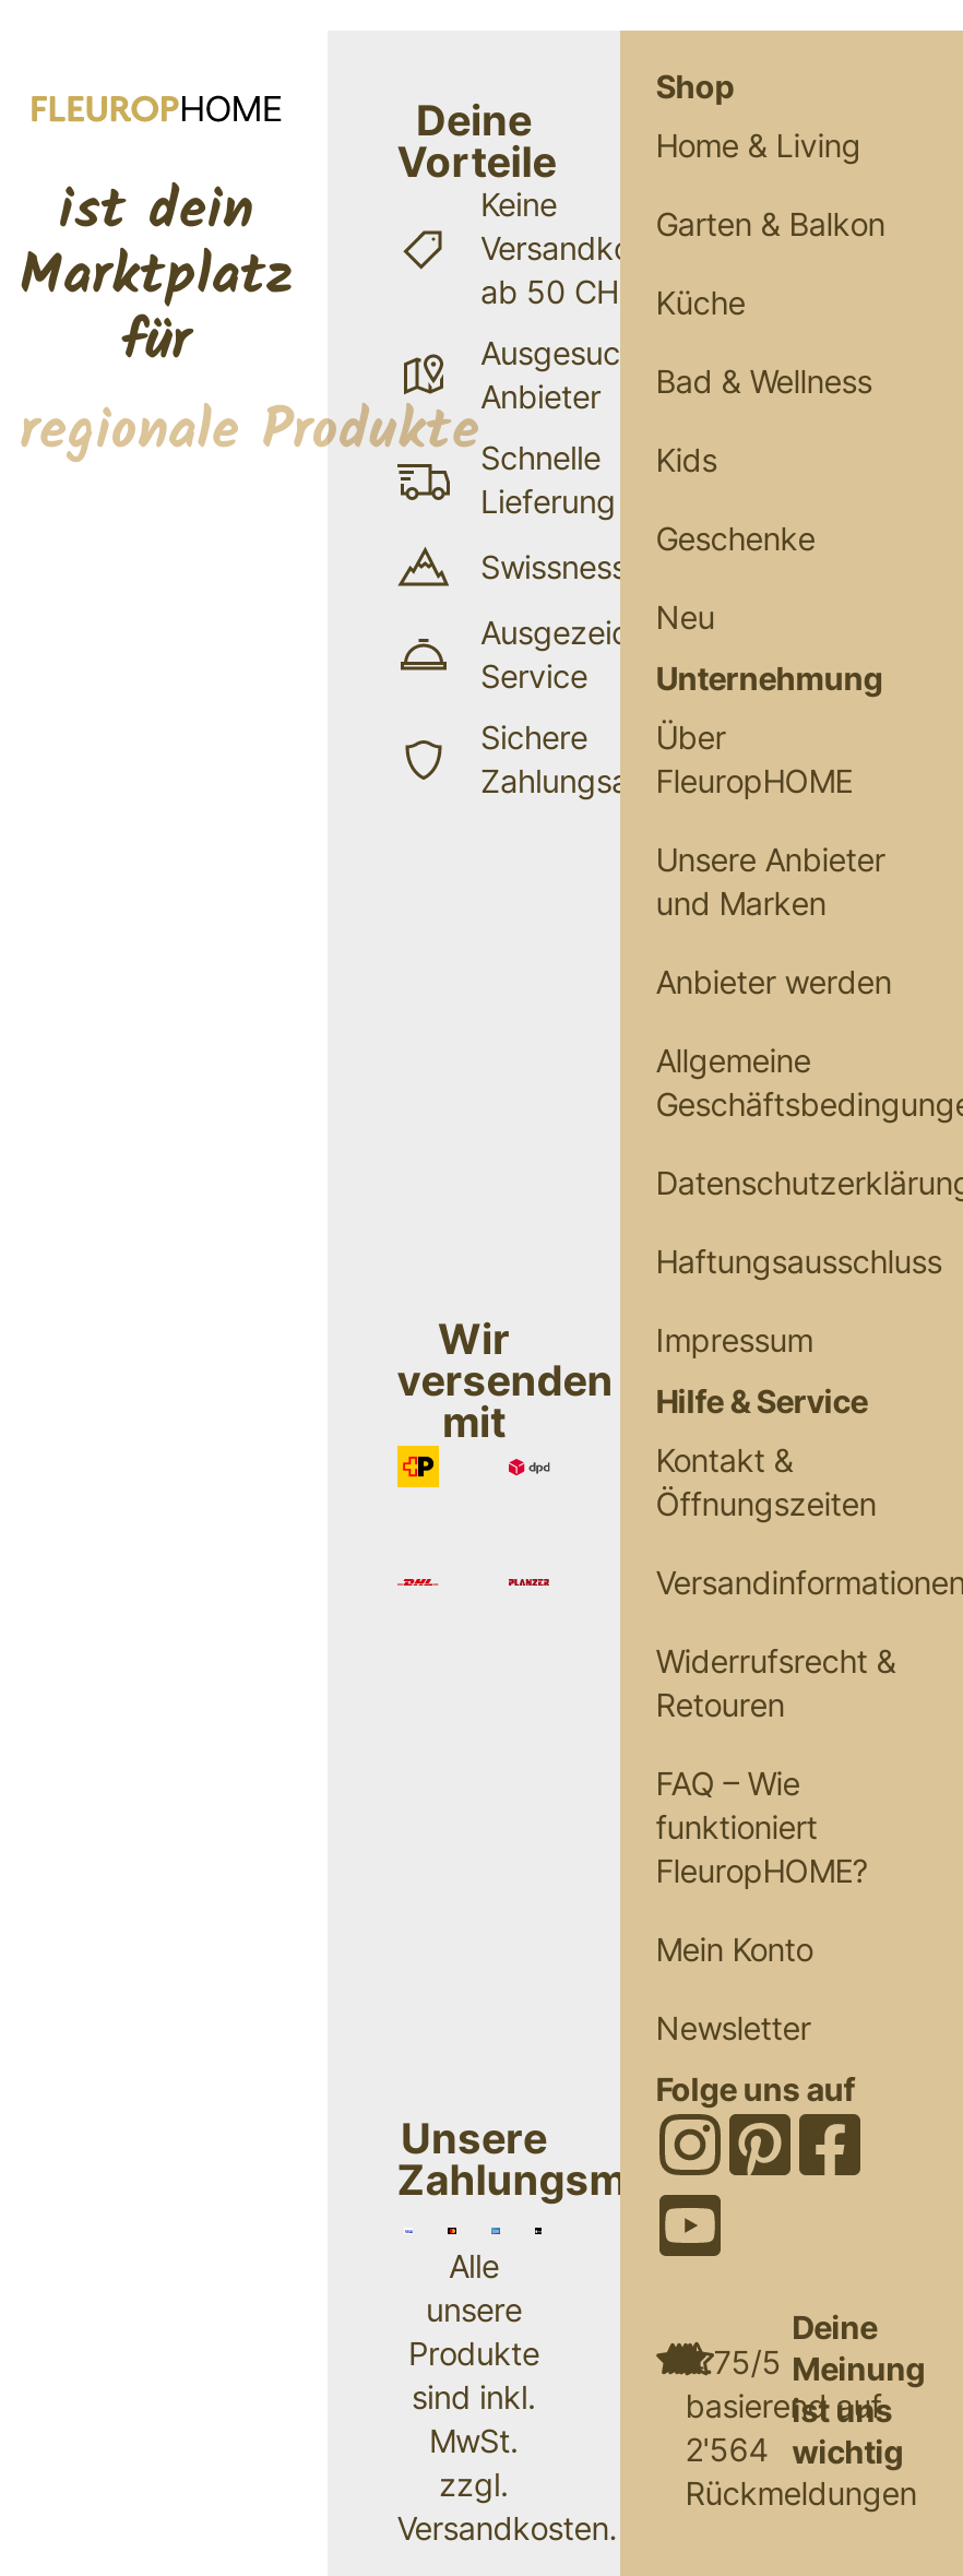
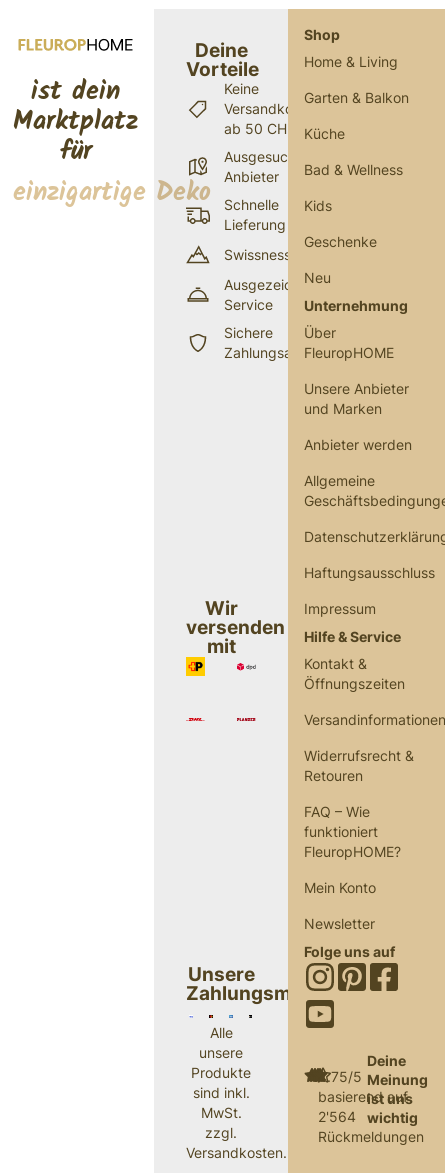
[20,388,480,477] regionale Produkte -> [13,172,211,213] einzigartige Deko

